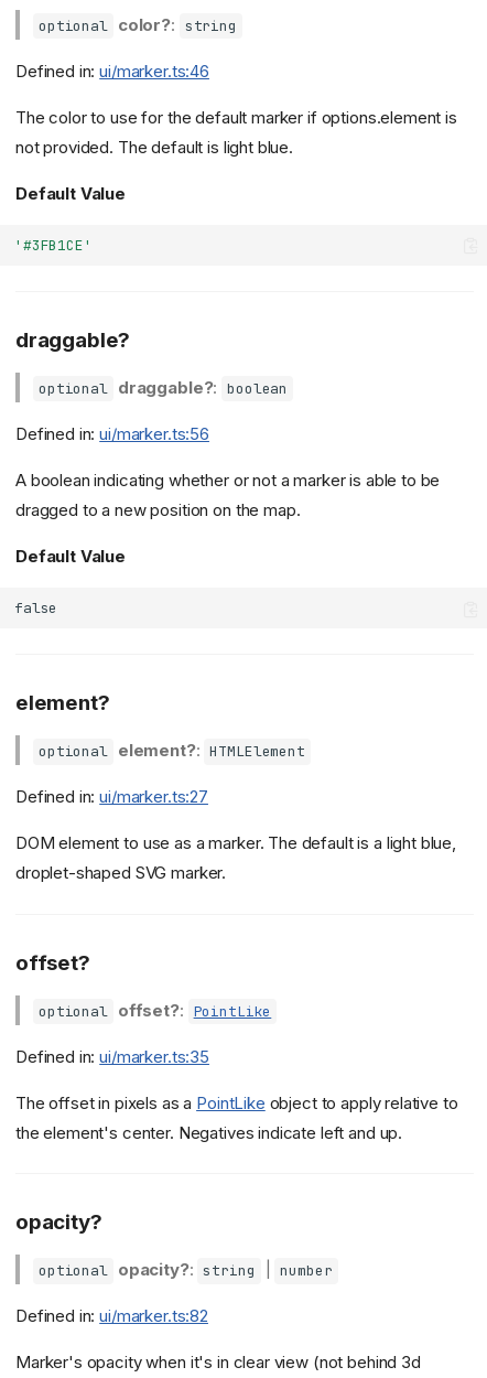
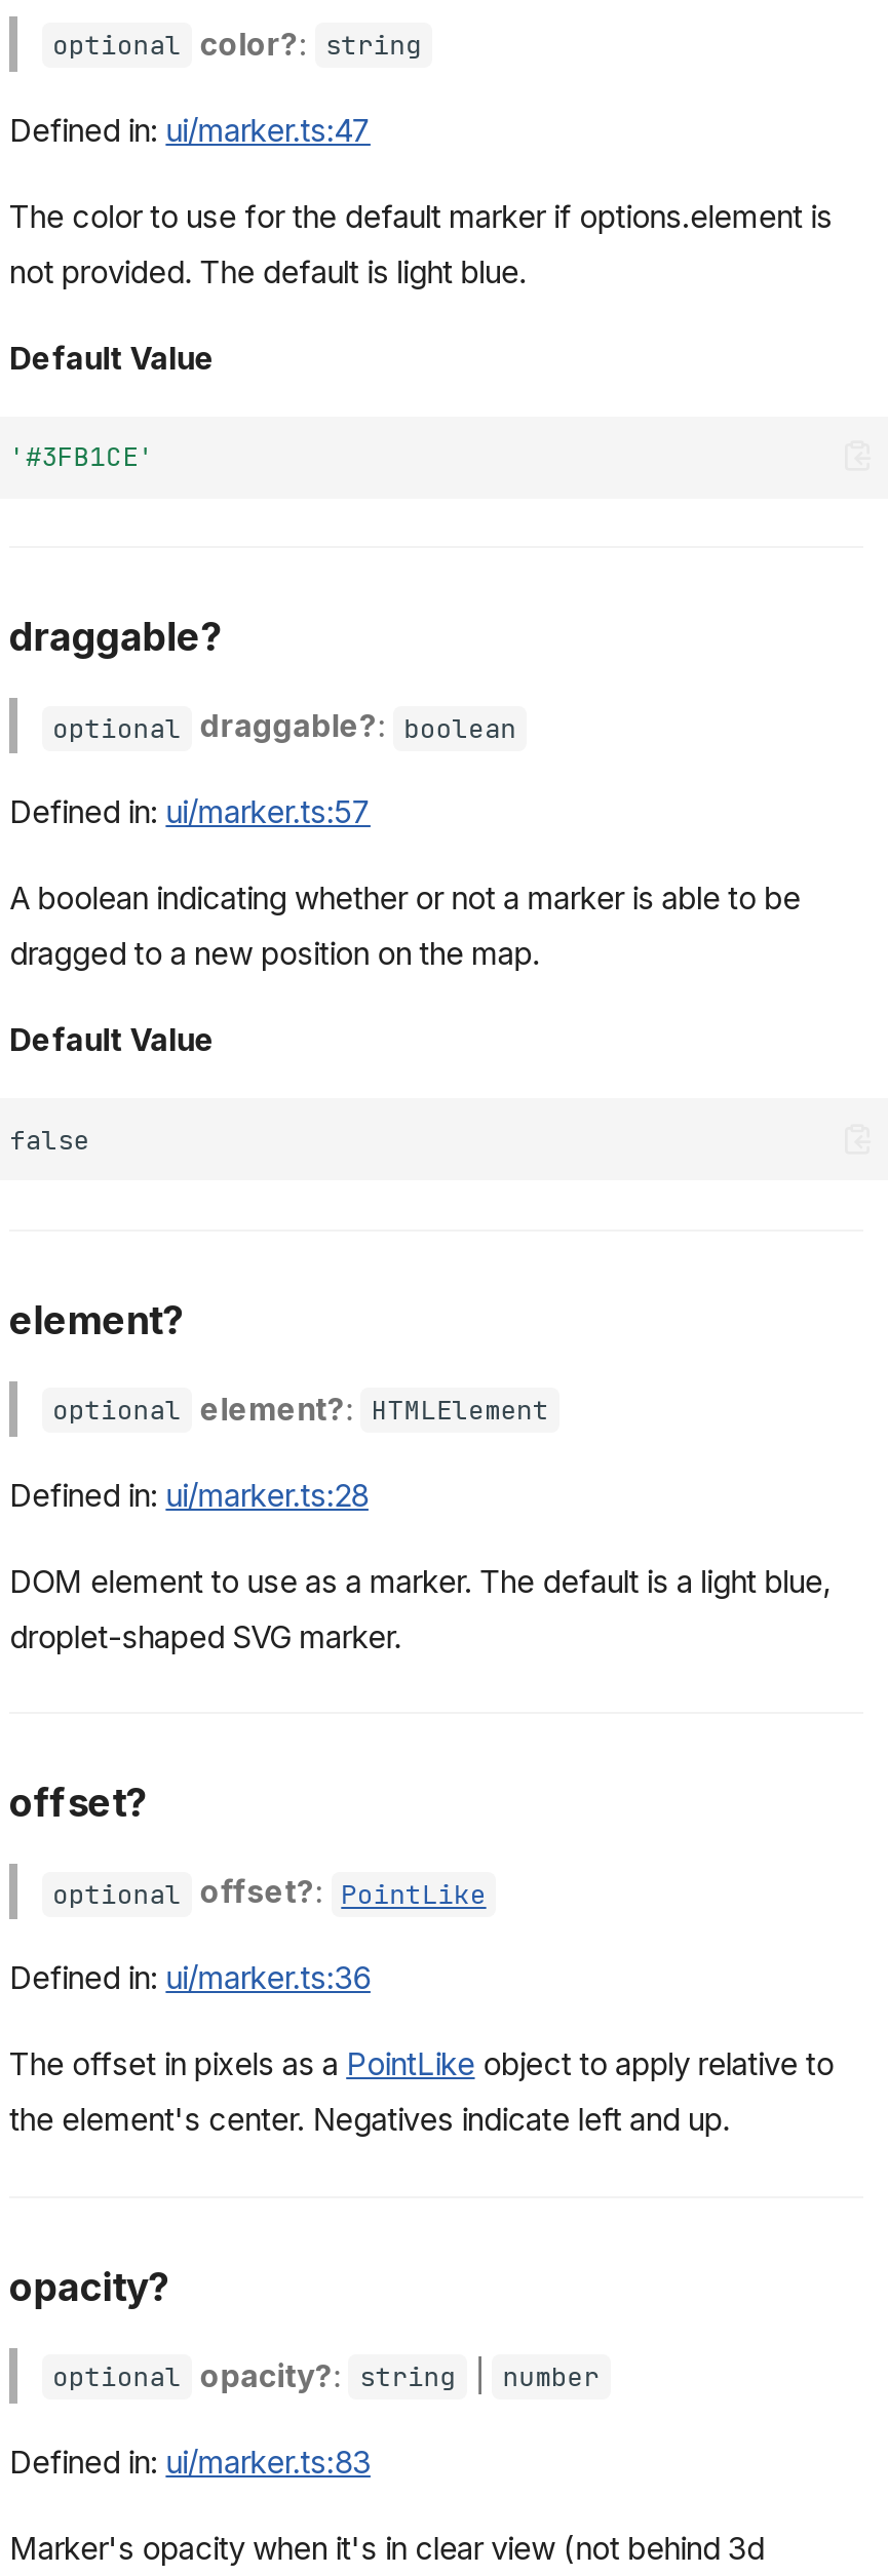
[15,61,209,82] Defined in: ui/marker.ts:46 -> [9,110,371,149] Defined in: ui/marker.ts:47
[15,424,209,444] Defined in: ui/marker.ts:56 -> [9,792,371,831] Defined in: ui/marker.ts:57
[15,786,208,807] Defined in: ui/marker.ts:27 -> [9,1475,369,1514] Defined in: ui/marker.ts:28
[15,1046,209,1067] Defined in: ui/marker.ts:35 -> [9,1958,371,1997] Defined in: ui/marker.ts:36
[15,1306,208,1327] Defined in: ui/marker.ts:82 -> [9,2442,371,2481] Defined in: ui/marker.ts:83

